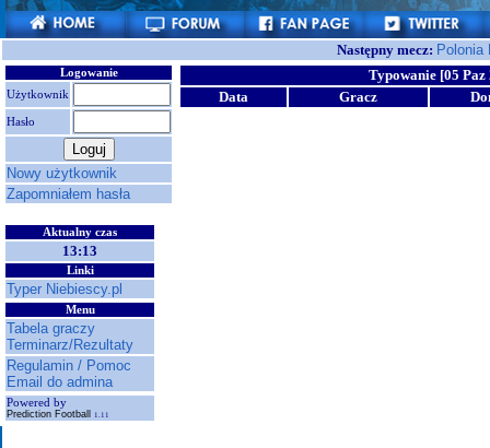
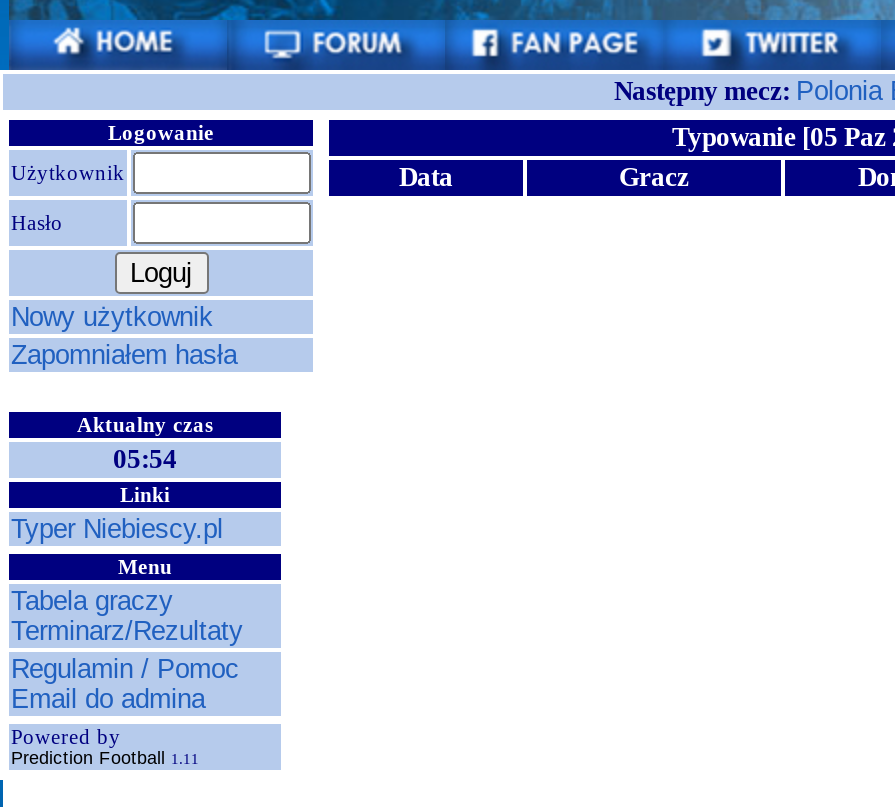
[62,243,97,259] 13:13 -> [113,444,177,474] 05:54

